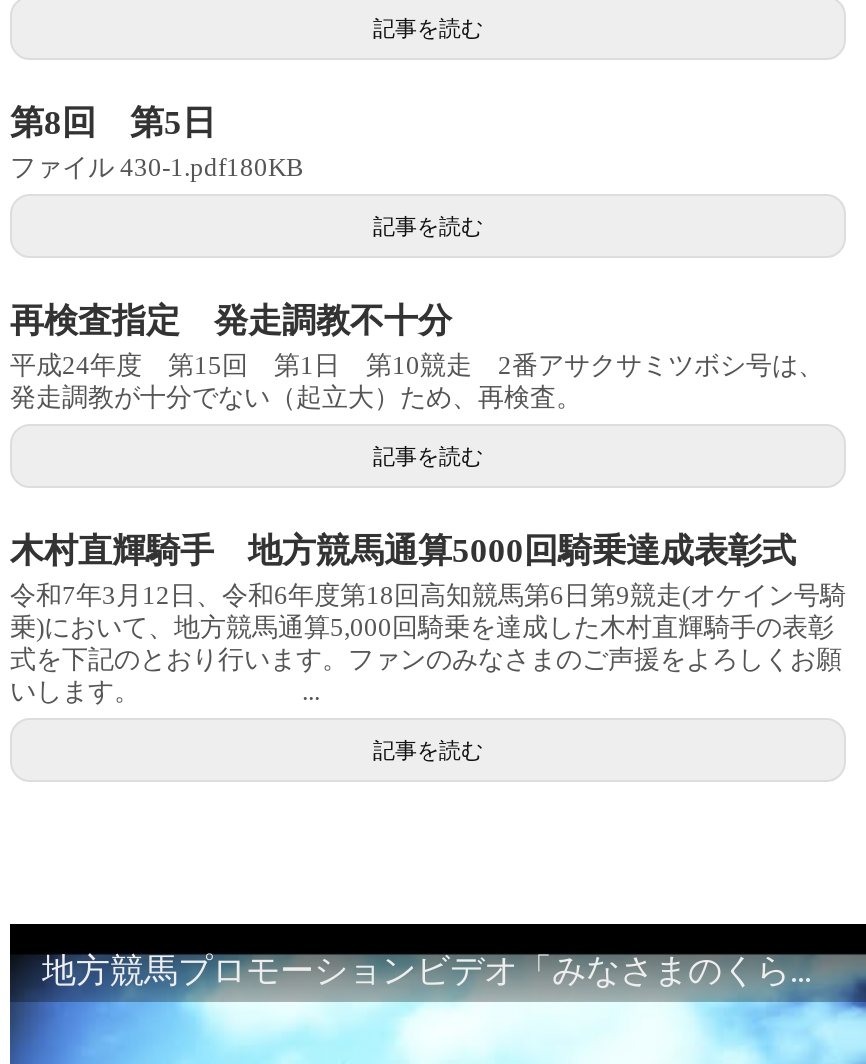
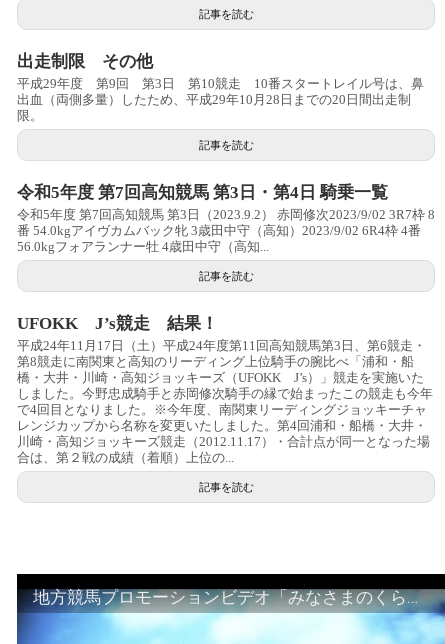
[10,104,304,182] 第8回 第5日 | ファイル 430-1.pdf180KB -> [17,52,424,123] 出走制限 その他 | 平成29年度 第9回 第3日 第10競走 10番スタートレイル号は、鼻 | 出血（両側多量）したため、平成29年10月28日までの20日間出走制 | 限。
[10,302,824,412] 再検査指定 発走調教不十分 | 平成24年度 第15回 第1日 第10競走 2番アサクサミツボシ号は、 | 発走調教が十分でない（起立大）ため、再検査。 -> [17,183,435,254] 令和5年度 第7回高知競馬 第3日・第4日 騎乗一覧 | 令和5年度 第7回高知競馬 第3日（2023.9.2） 赤岡修次2023/9/02 3R7枠 8 | 番 54.0kgアイヴカムバック牝 3歳田中守（高知）2023/9/02 6R4枠 4番 | 56.0kgフォアランナー牡 4歳田中守（高知...
[10,532,846,706] 木村直輝騎手 地方競馬通算5000回騎乗達成表彰式 | 令和7年3月12日、令和6年度第18回高知競馬第6日第9競走(オケイン号騎 | 乗)において、地方競馬通算5,000回騎乗を達成した木村直輝騎手の表彰 | 式を下記のとおり行います。ファンのみなさまのご声援をよろしくお願 | いします。 ... -> [17,314,433,465] UFOKK J’s競走 結果！ | 平成24年11月17日（土）平成24年度第11回高知競馬第3日、第6競走・ | 第8競走に南関東と高知のリーディング上位騎手の腕比べ「浦和・船 | 橋・大井・川崎・高知ジョッキーズ（UFOKK J’s）」競走を実施いた | しました。今野忠成騎手と赤岡修次騎手の縁で始まったこの競走も今年 | で4回目となりました。※今年度、南関東リーディングジョッキーチャ | レンジカップから名称を変更いたしました。第4回浦和・船橋・大井・ | 川崎・高知ジョッキーズ競走（2012.11.17）・合計点が同一となった場 | 合は、第２戦の成績（着順）上位の...

